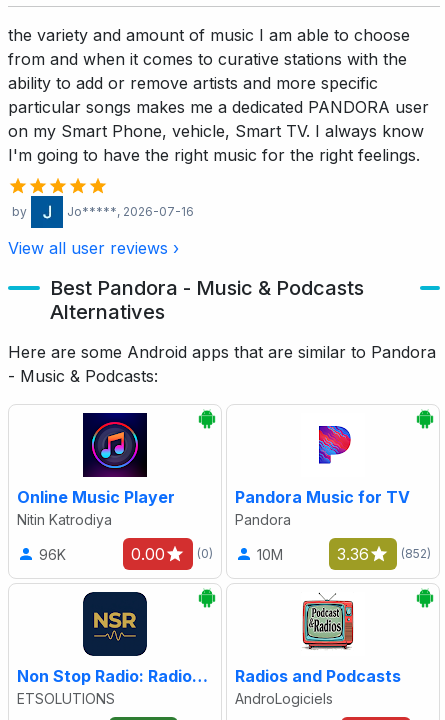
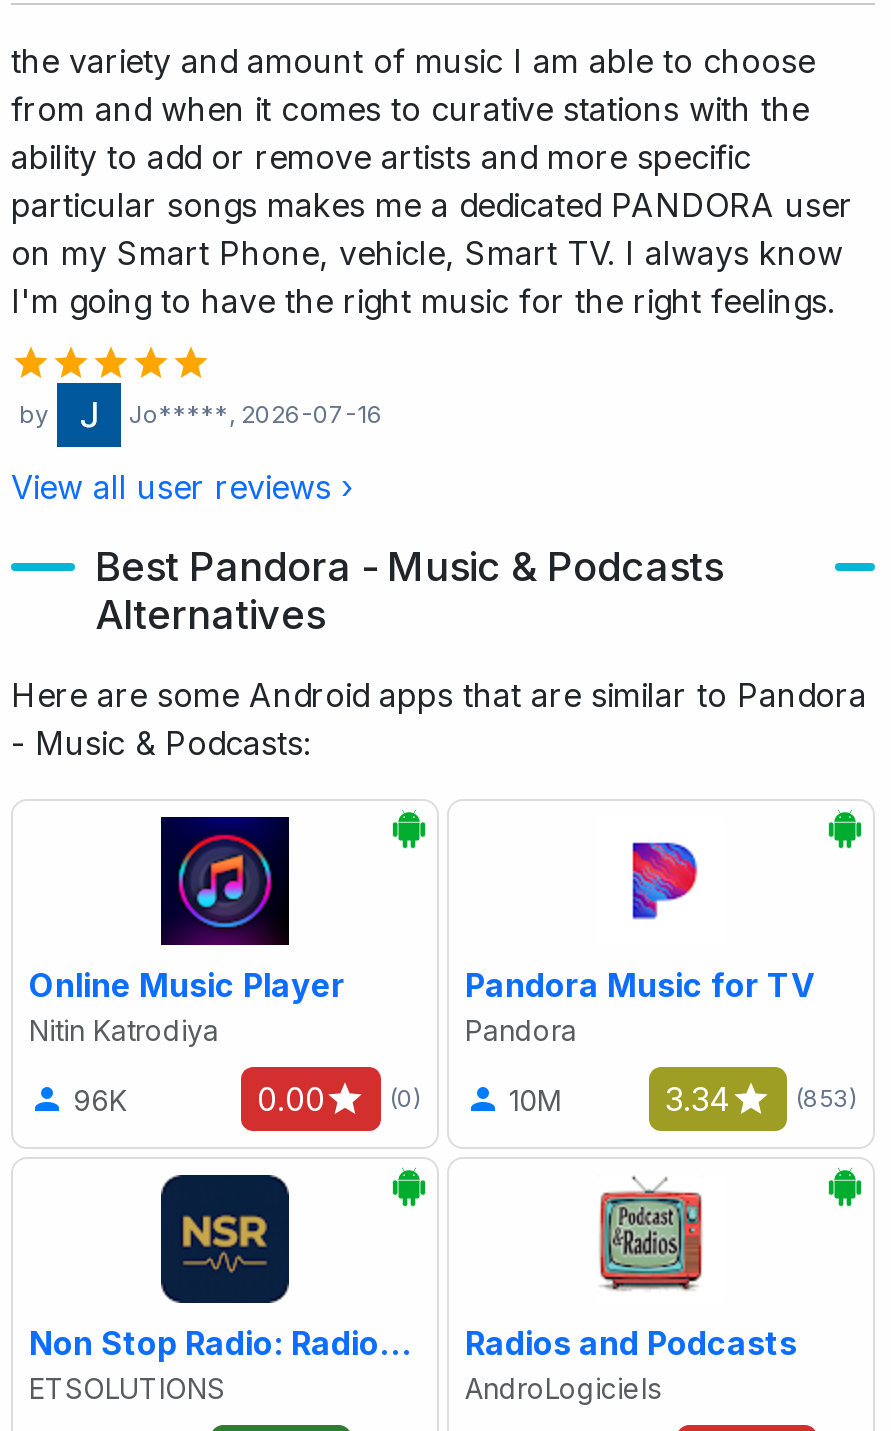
[337,544,369,564] 3.36 -> [665,1080,731,1120] 3.34
[401,546,431,561] (852) -> [795,1084,857,1114] (853)

